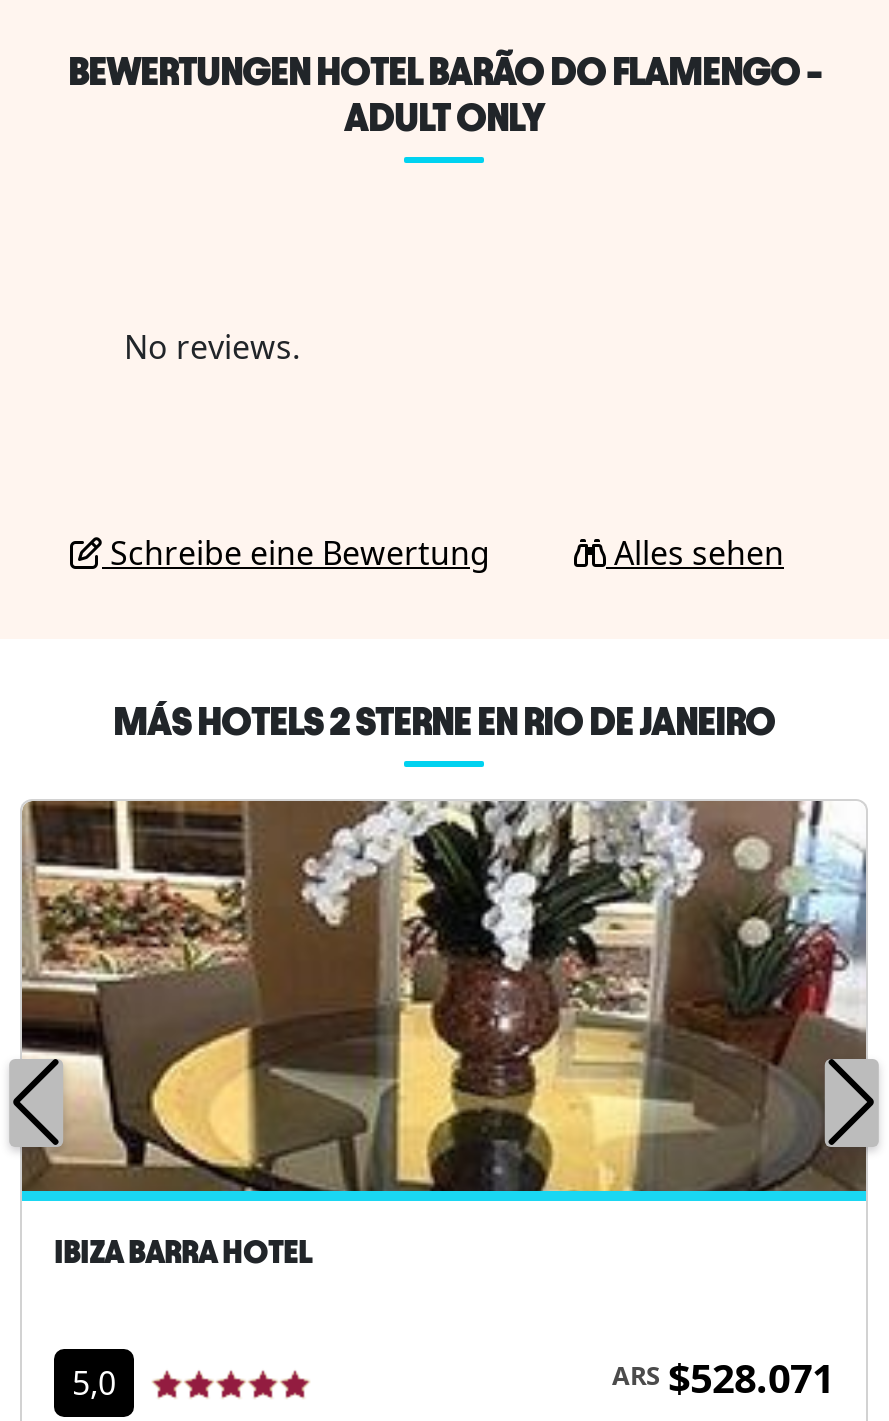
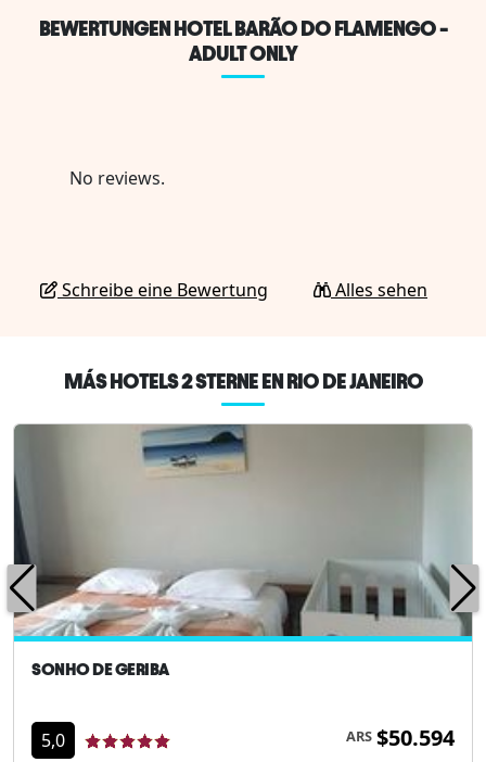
[20,801,866,1269] [image] | IBIZA BARRA HOTEL -> [13,423,472,678] [image] | SONHO DE GERIBA
[612,1351,834,1405] ARS $528.071 -> [346,723,455,752] ARS $50.594

